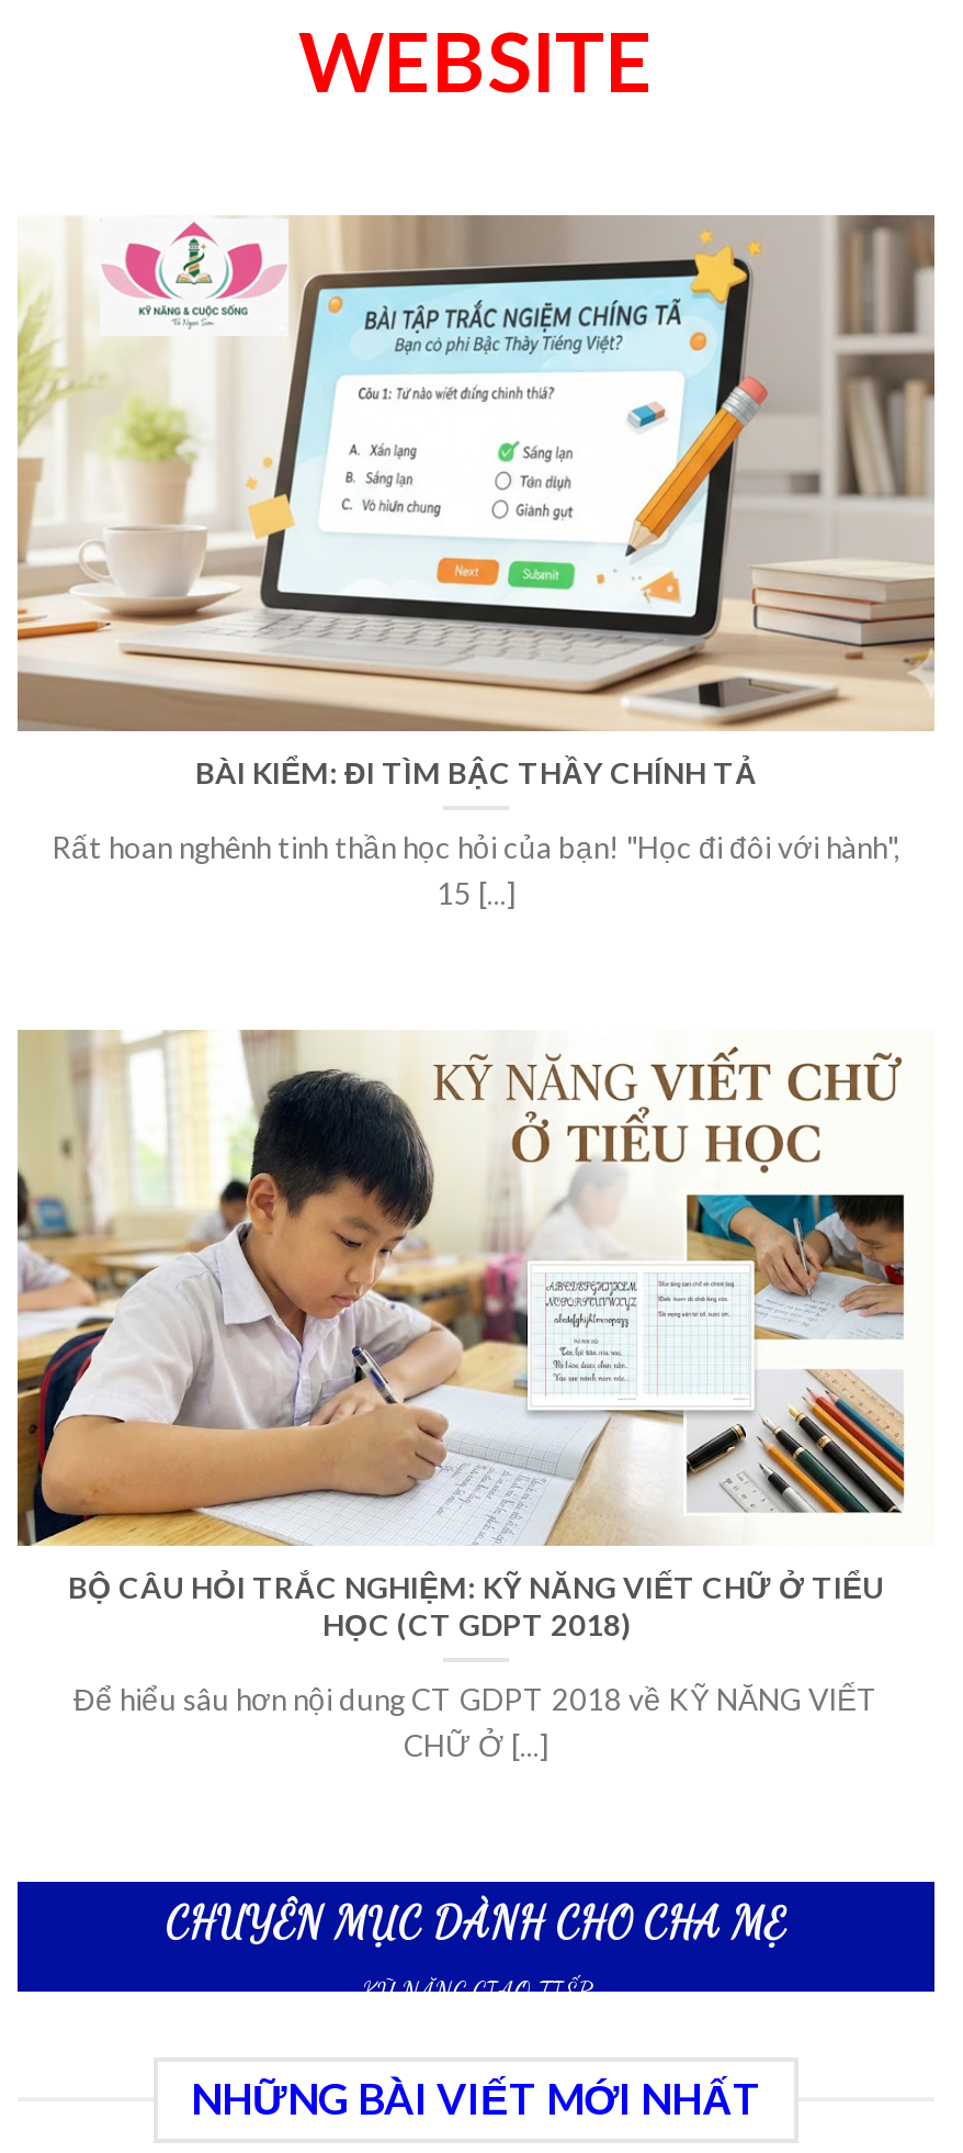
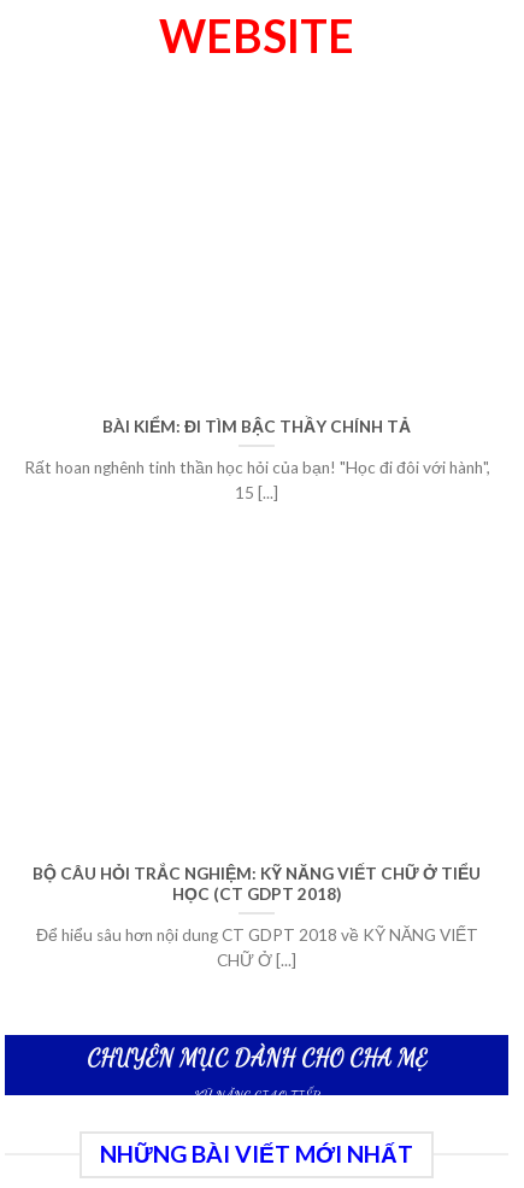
[15,213,937,733] [image] -> none
[15,1028,906,1548] [image] -> none

